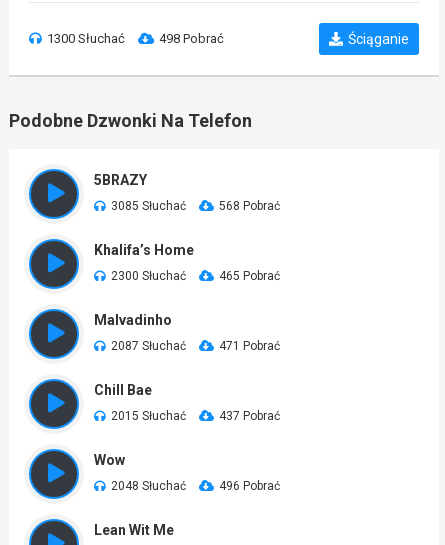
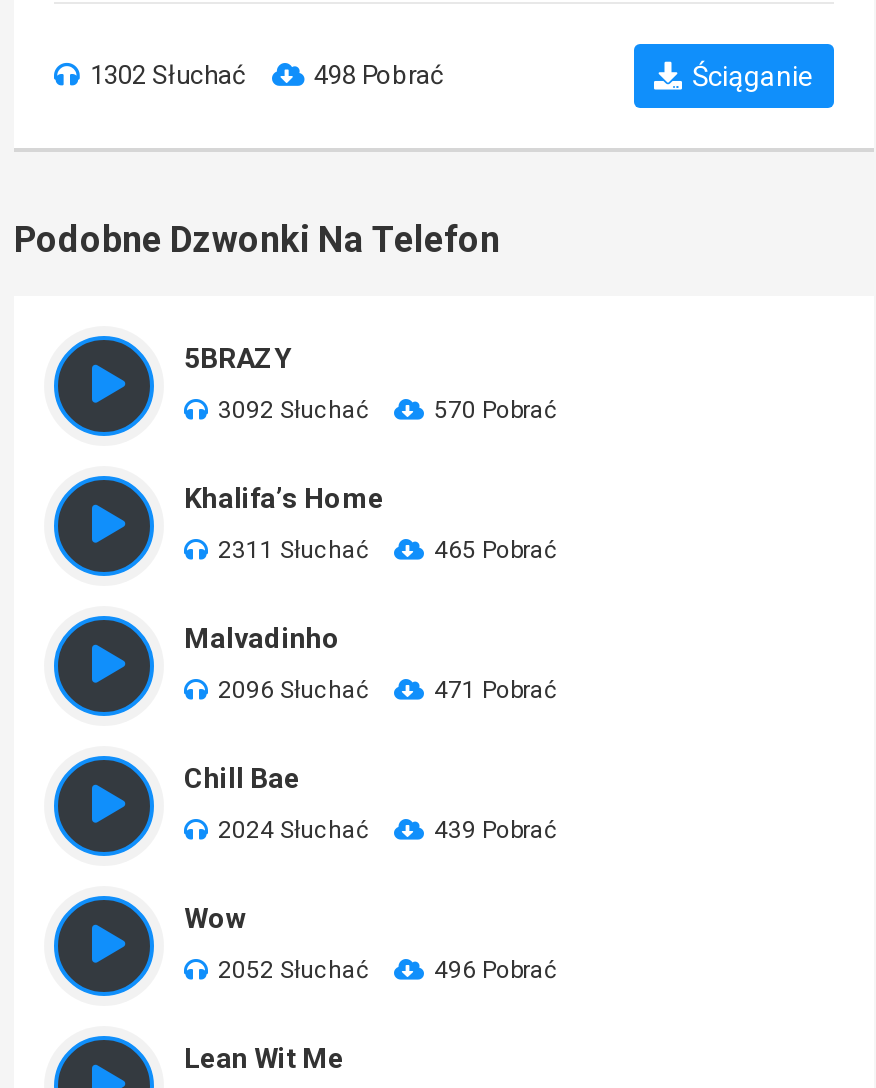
[47,31,125,46] 1300 Słuchać -> [90,60,246,90] 1302 Słuchać
[111,199,186,213] 3085 Słuchać -> [218,396,368,424] 3092 Słuchać
[219,199,280,213] 568 Pobrać -> [434,396,556,424] 570 Pobrać
[111,269,186,283] 2300 Słuchać -> [218,536,368,564] 2311 Słuchać
[111,339,186,353] 2087 Słuchać -> [218,676,368,704] 2096 Słuchać
[111,409,186,423] 2015 Słuchać -> [218,816,368,844] 2024 Słuchać
[219,409,280,423] 437 Pobrać -> [434,816,556,844] 439 Pobrać
[111,479,186,493] 2048 Słuchać -> [218,956,368,984] 2052 Słuchać

